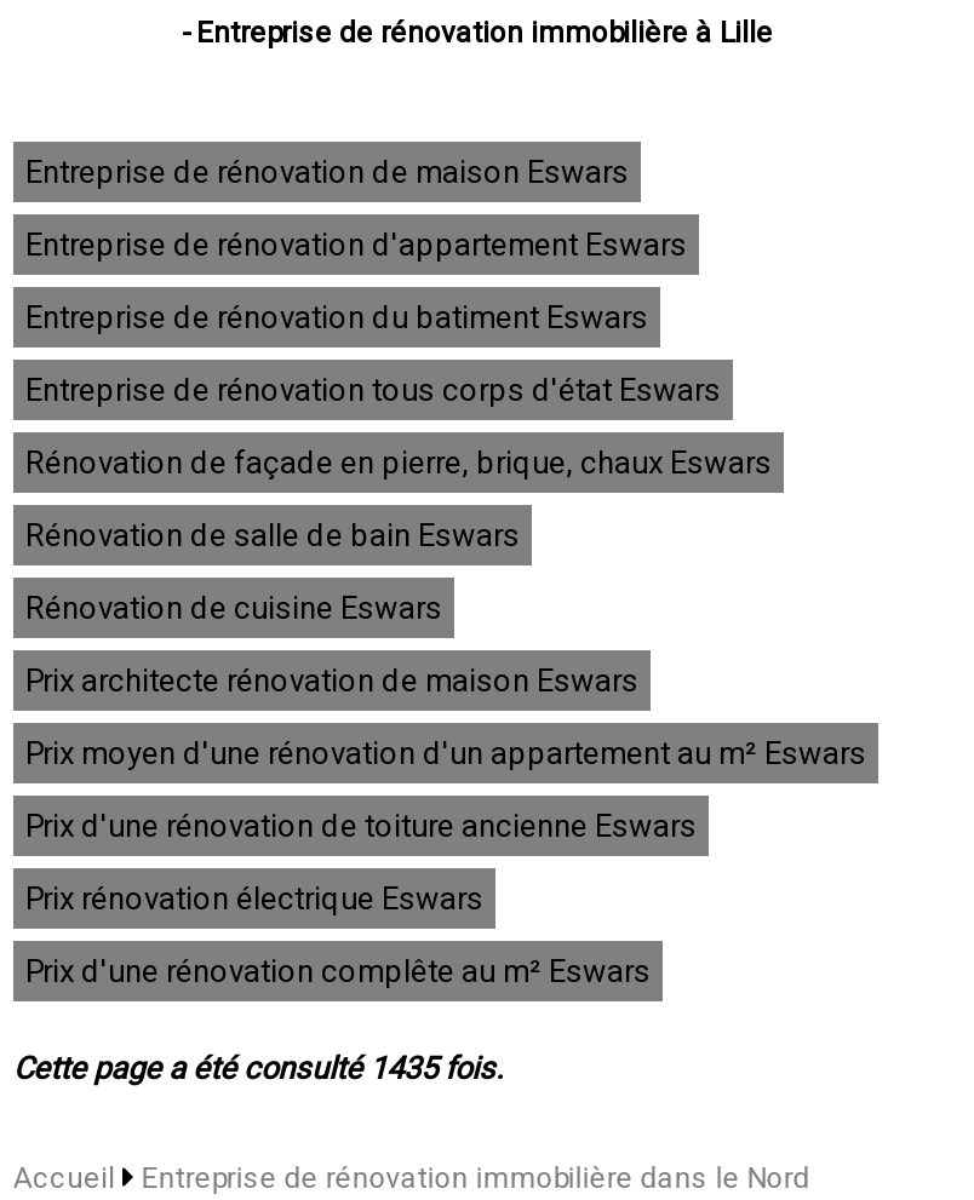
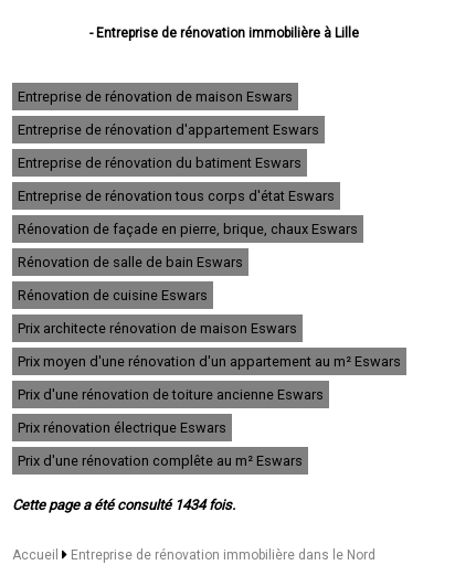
[13,1051,503,1087] Cette page a été consulté 1435 fois. -> [12,497,235,513] Cette page a été consulté 1434 fois.

